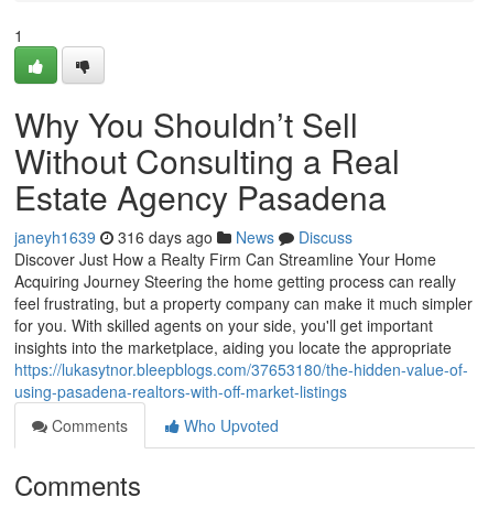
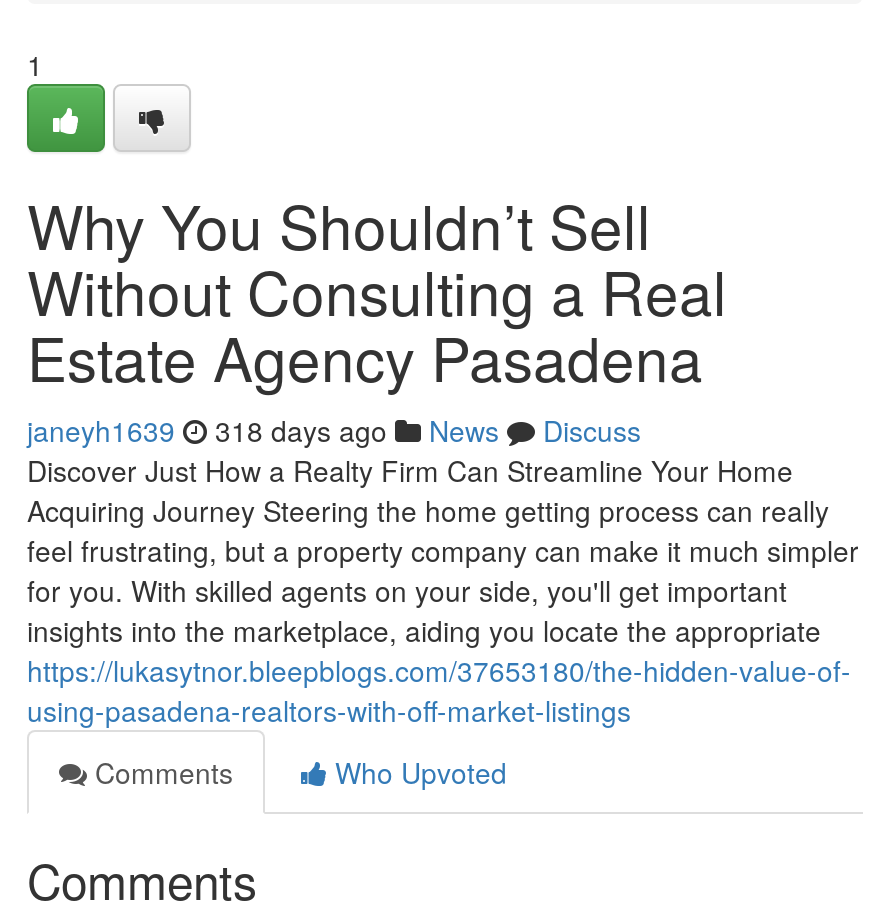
[14,226,353,248] janeyh1639 316 days ago News Discuss -> [27,410,641,450] janeyh1639 318 days ago News Discuss

